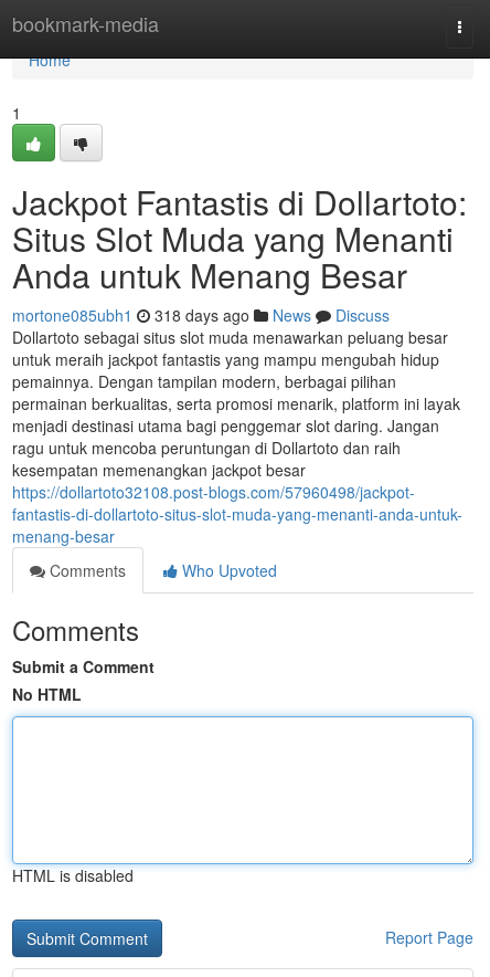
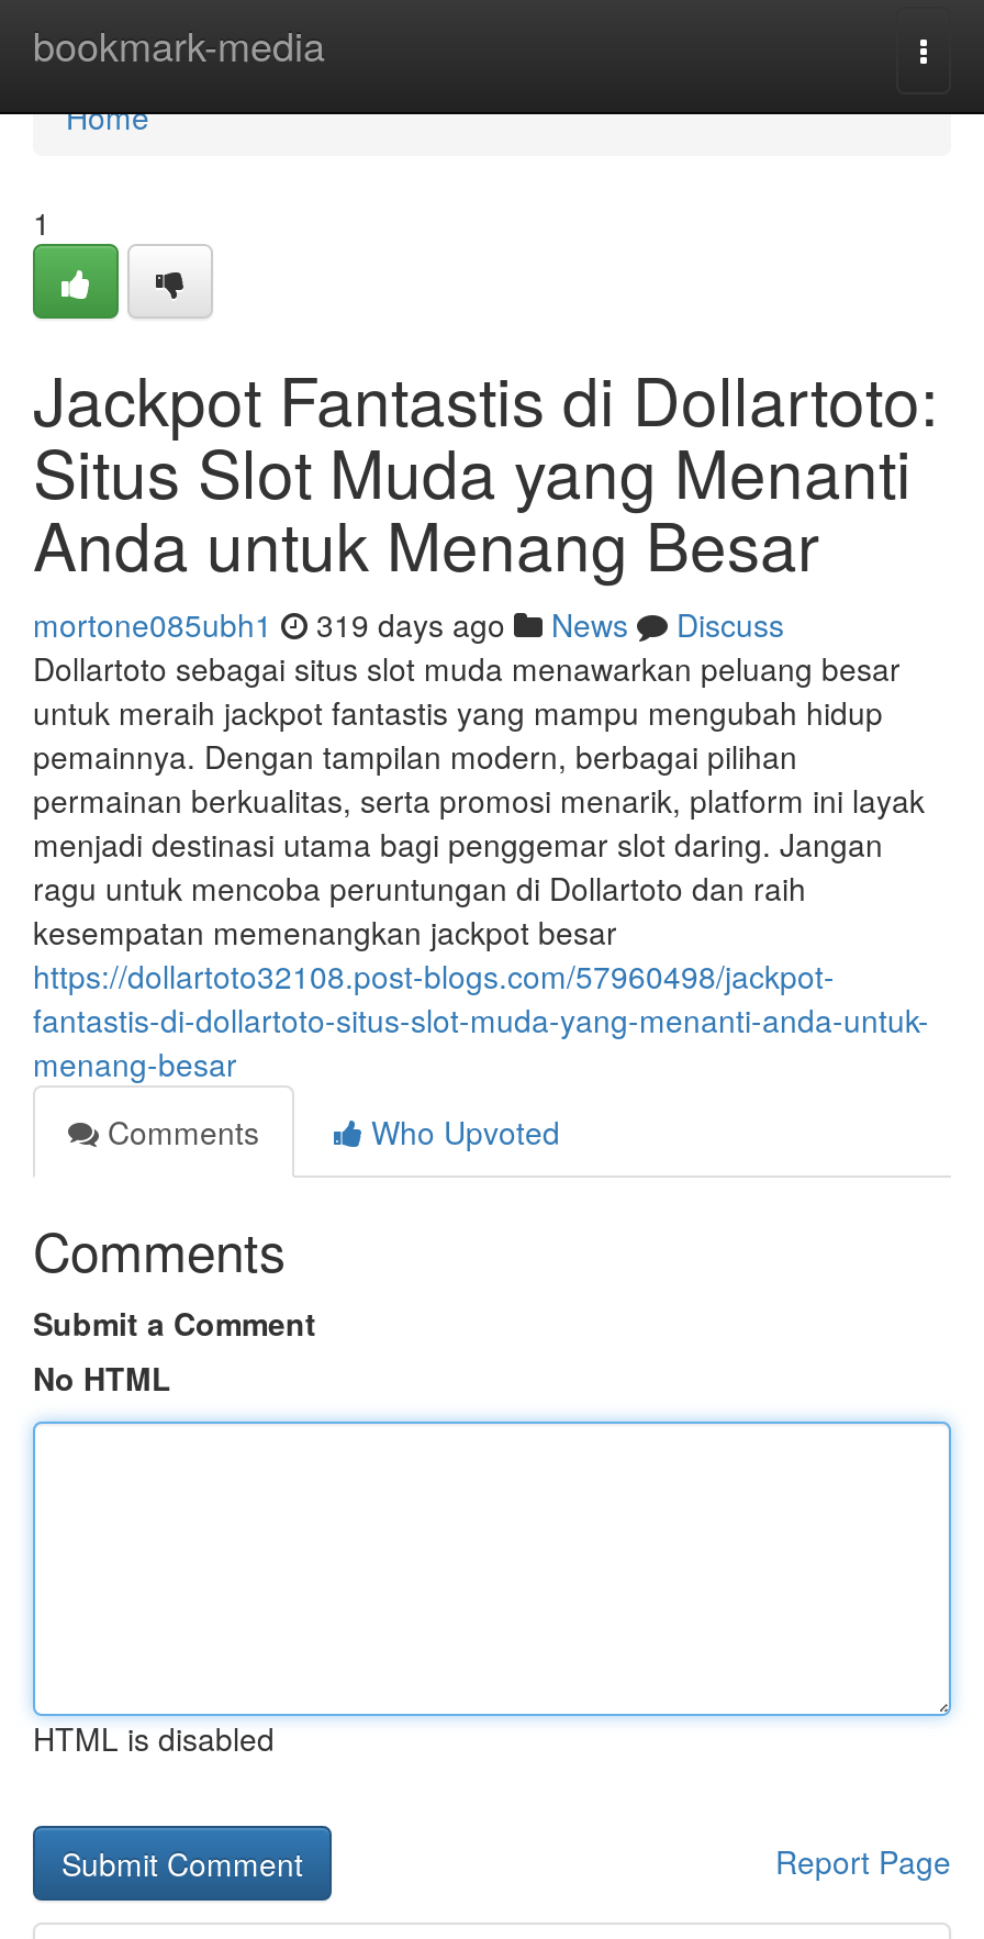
[12,304,390,326] mortone085ubh1 318 days ago News Discuss -> [33,602,784,646] mortone085ubh1 319 days ago News Discuss

